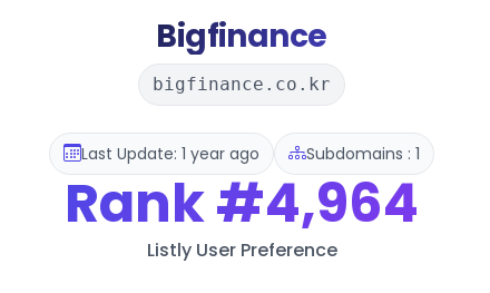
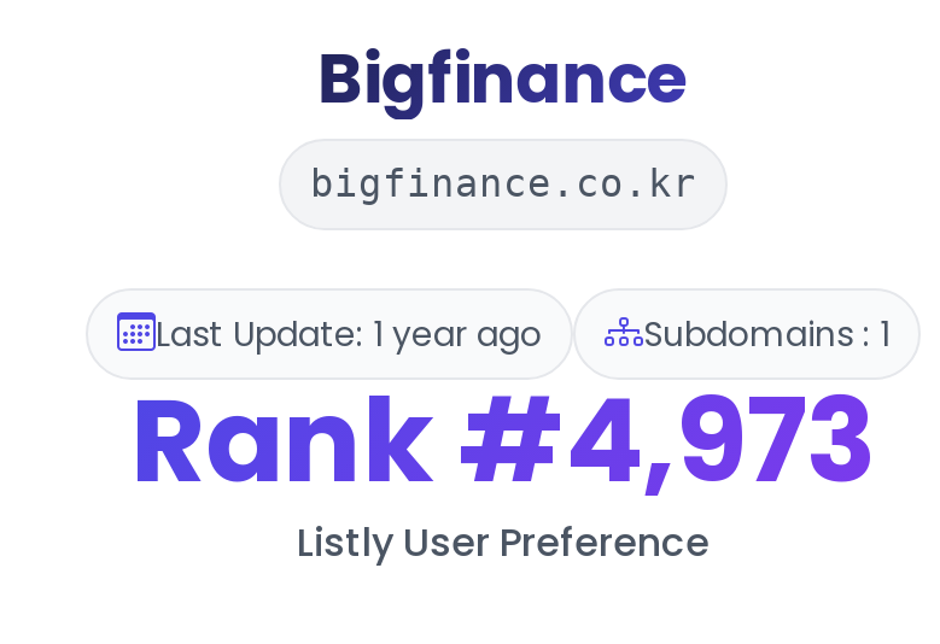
[65,166,419,241] Rank #4,964 -> [130,361,876,522] Rank #4,973

